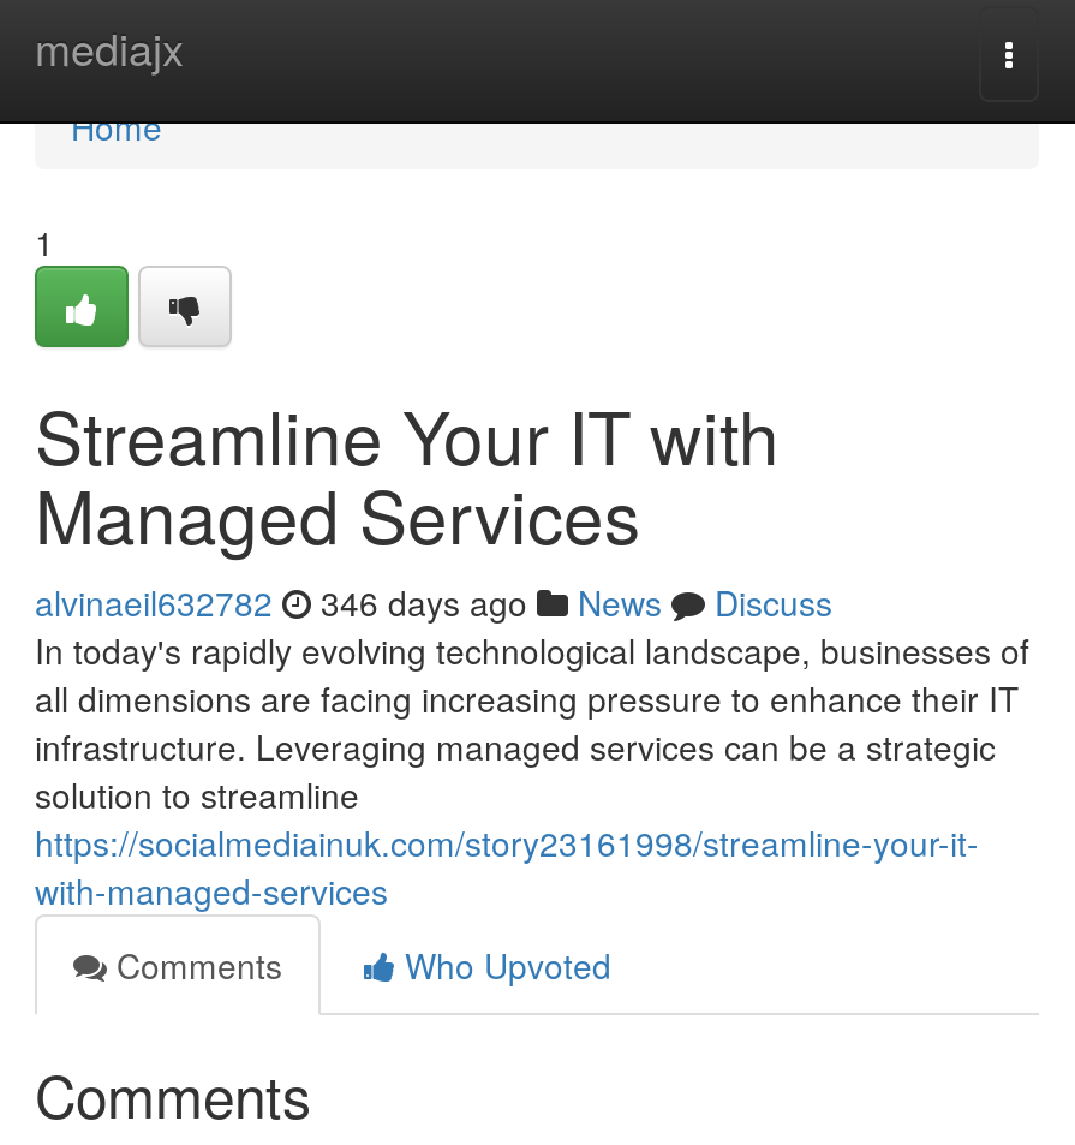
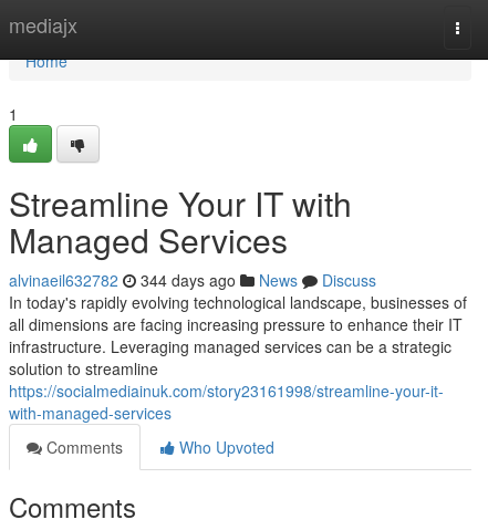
[35,578,832,626] alvinaeil632782 346 days ago News Discuss -> [9,269,376,291] alvinaeil632782 344 days ago News Discuss

